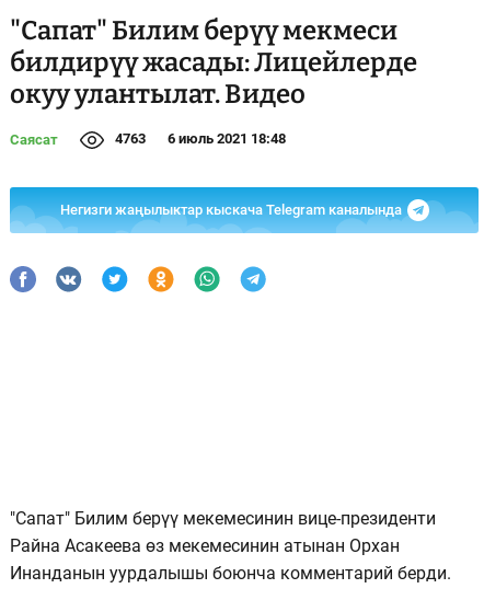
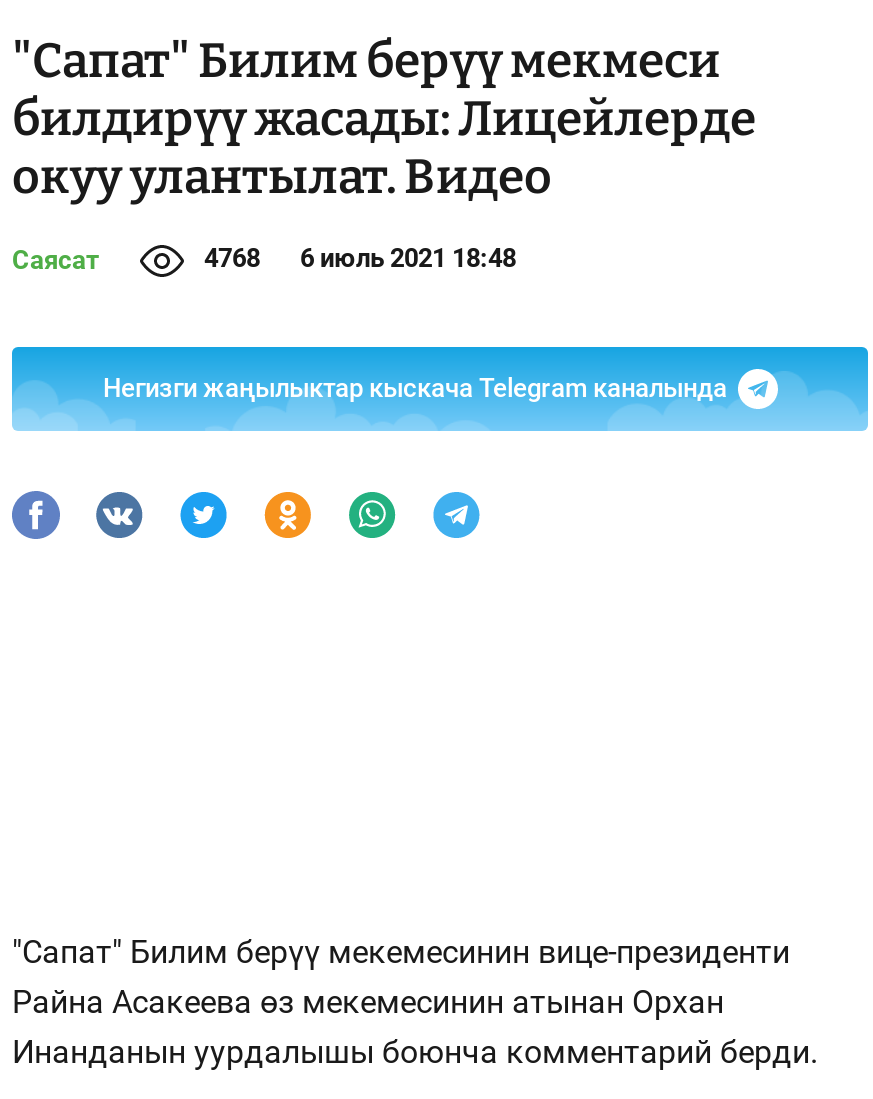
[115,130,286,147] 4763 6 июль 2021 18:48 -> [204,243,516,273] 4768 6 июль 2021 18:48

